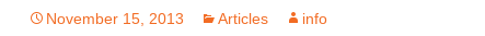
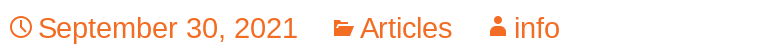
[46,10,327,27] November 15, 2013 Articles info -> [38,11,560,43] September 30, 2021 Articles info

